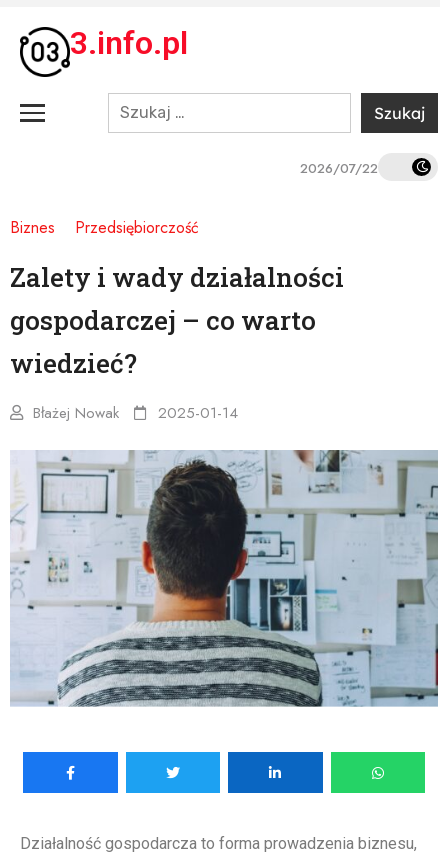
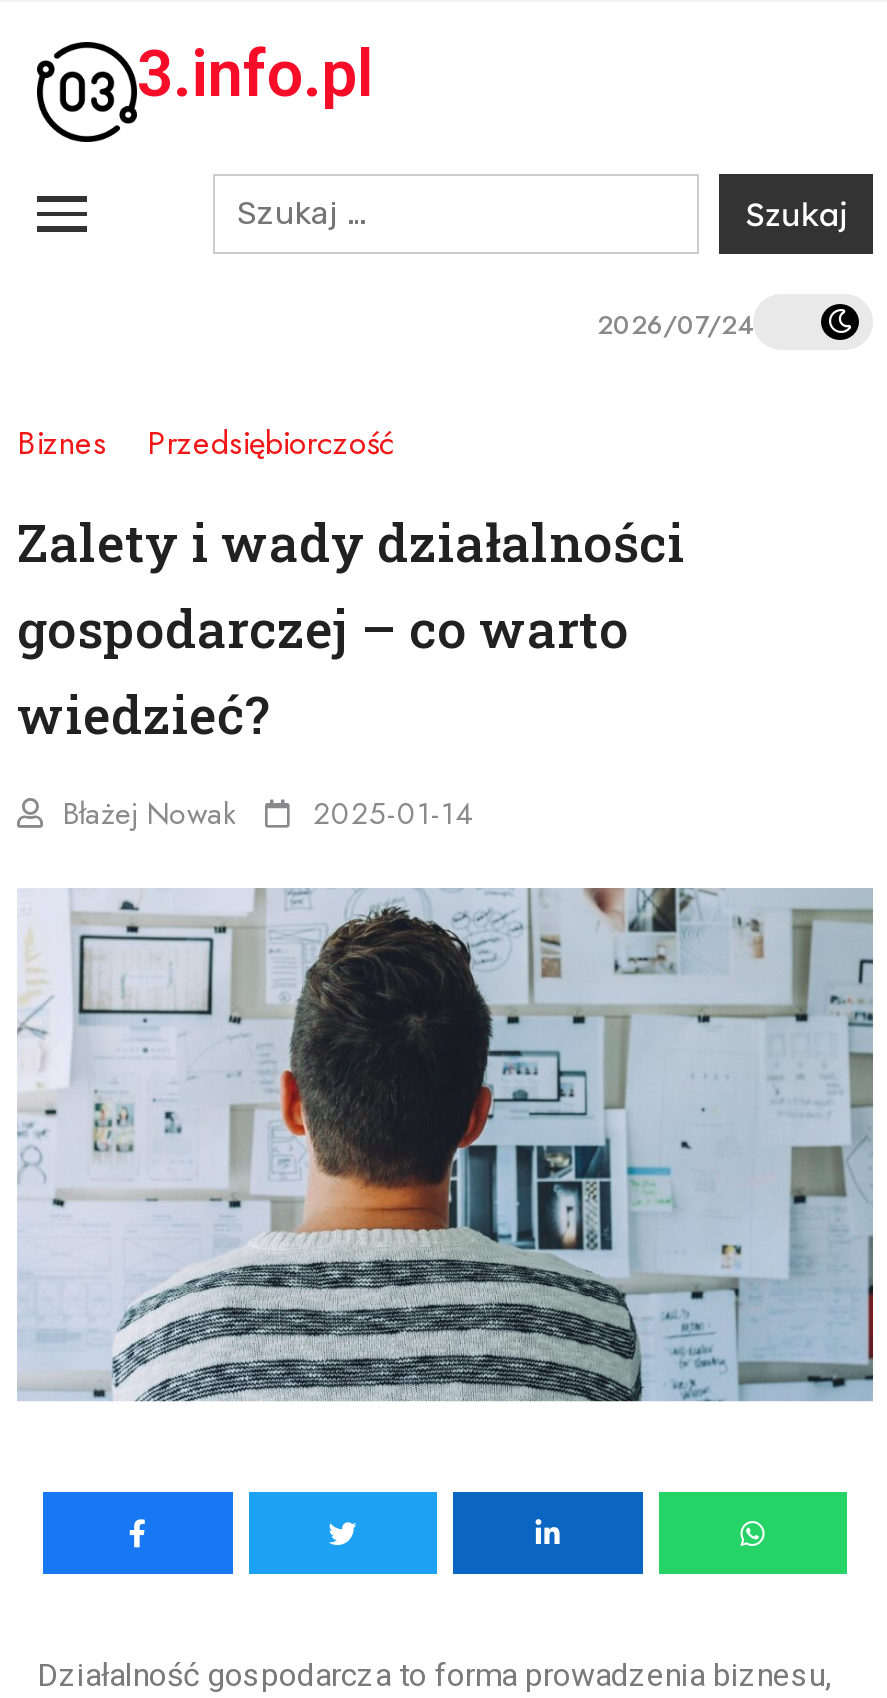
[300,159,378,178] 2026/07/22 -> [597,306,753,344] 2026/07/24

